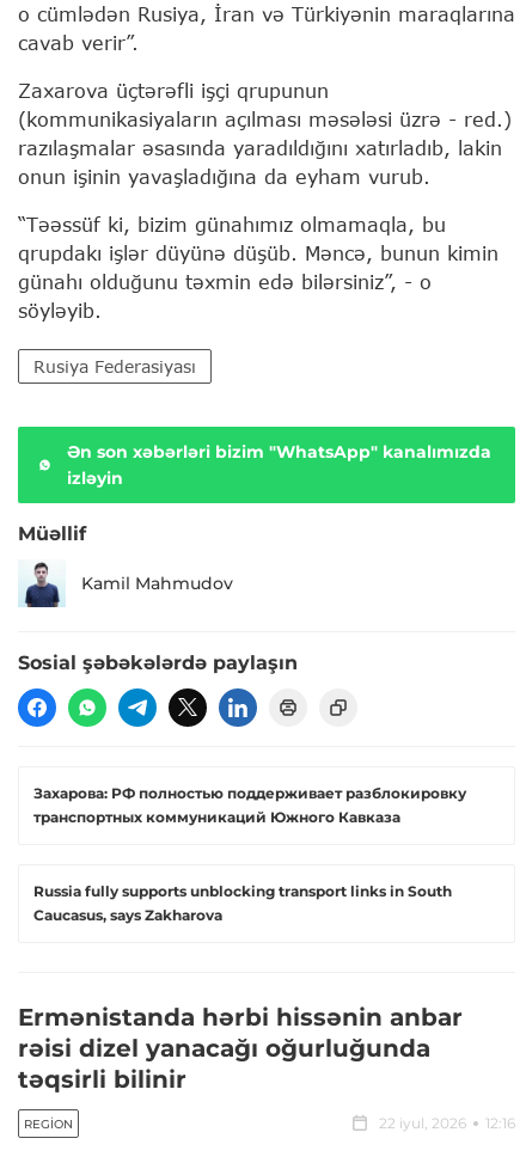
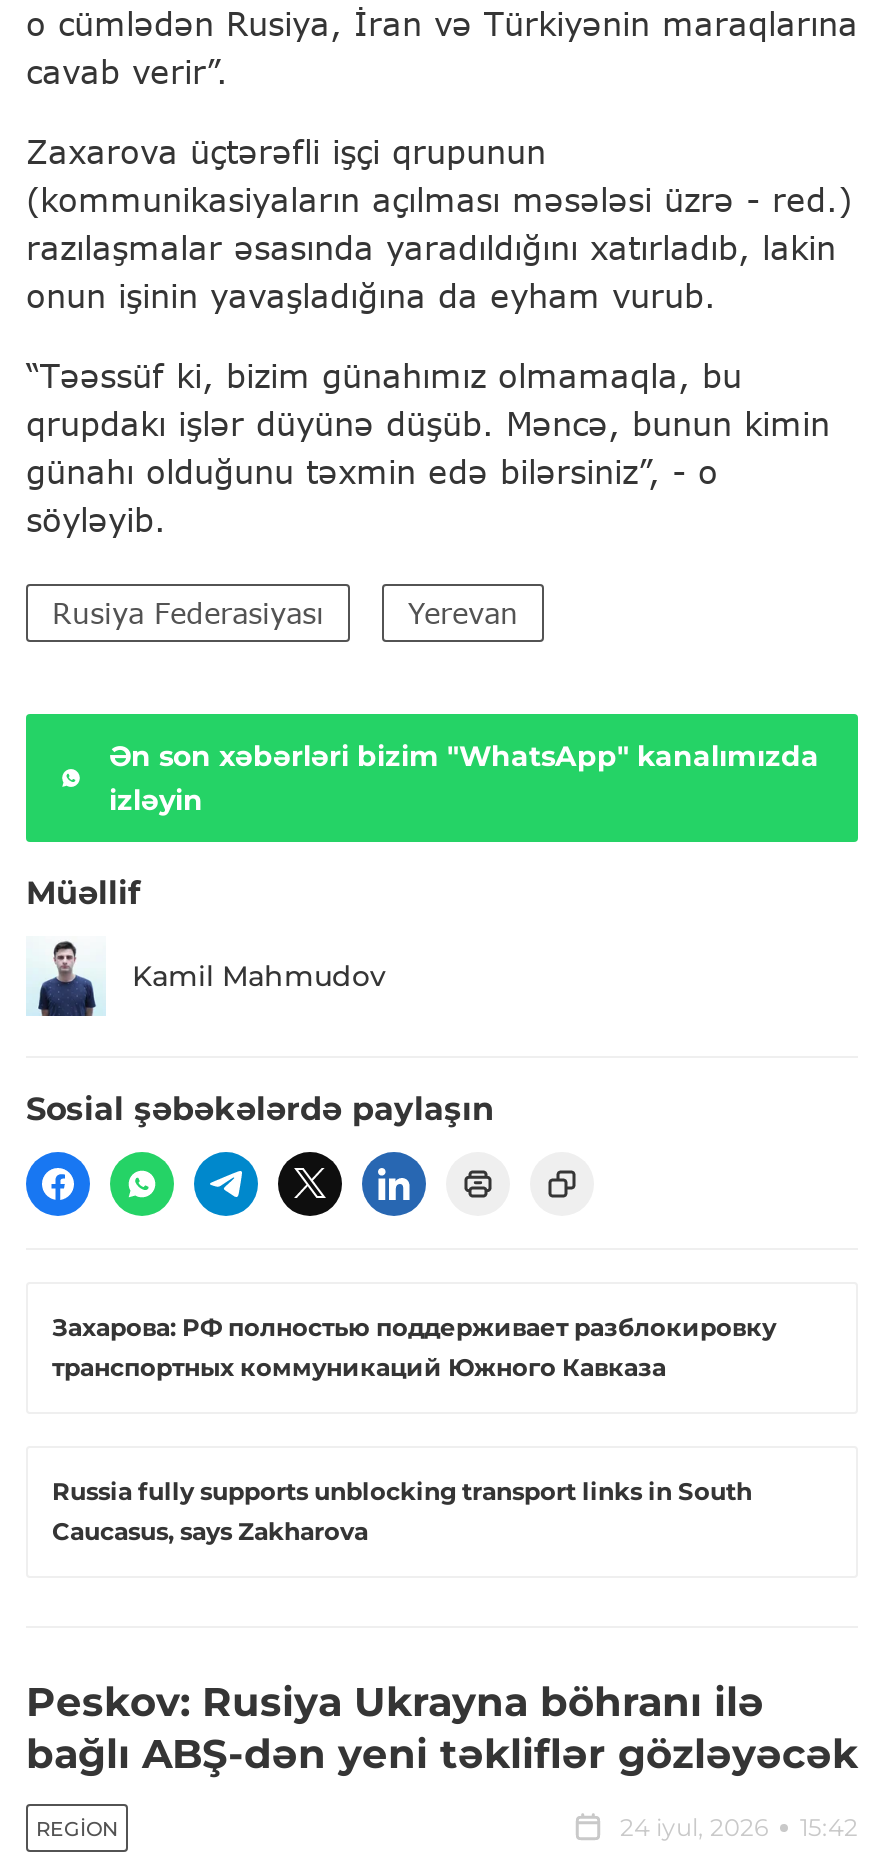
none -> [408,597,518,631] Yerevan
[18,1003,463,1094] Ermənistanda hərbi hissənin anbar | rəisi dizel yanacağı oğurluğunda | təqsirli bilinir -> [26,1679,858,1779] Peskov: Rusiya Ukrayna böhranı ilə | bağlı ABŞ-dən yeni təkliflər gözləyəcək
[379,1114,515,1132] 22 iyul, 2026 | 12:16 -> [620,1813,858,1843] 24 iyul, 2026 | 15:42

